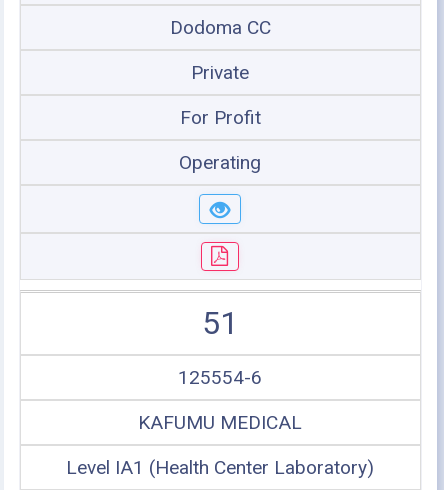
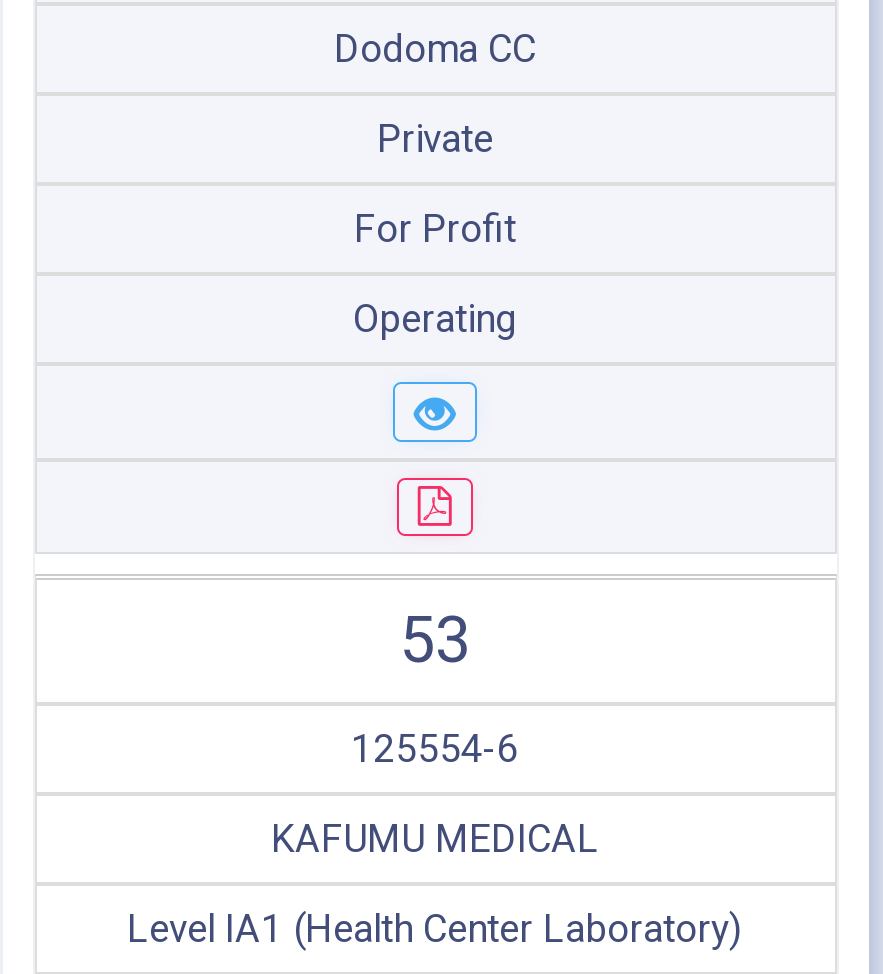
[202,304,238,342] 51 -> [399,602,471,678] 53

